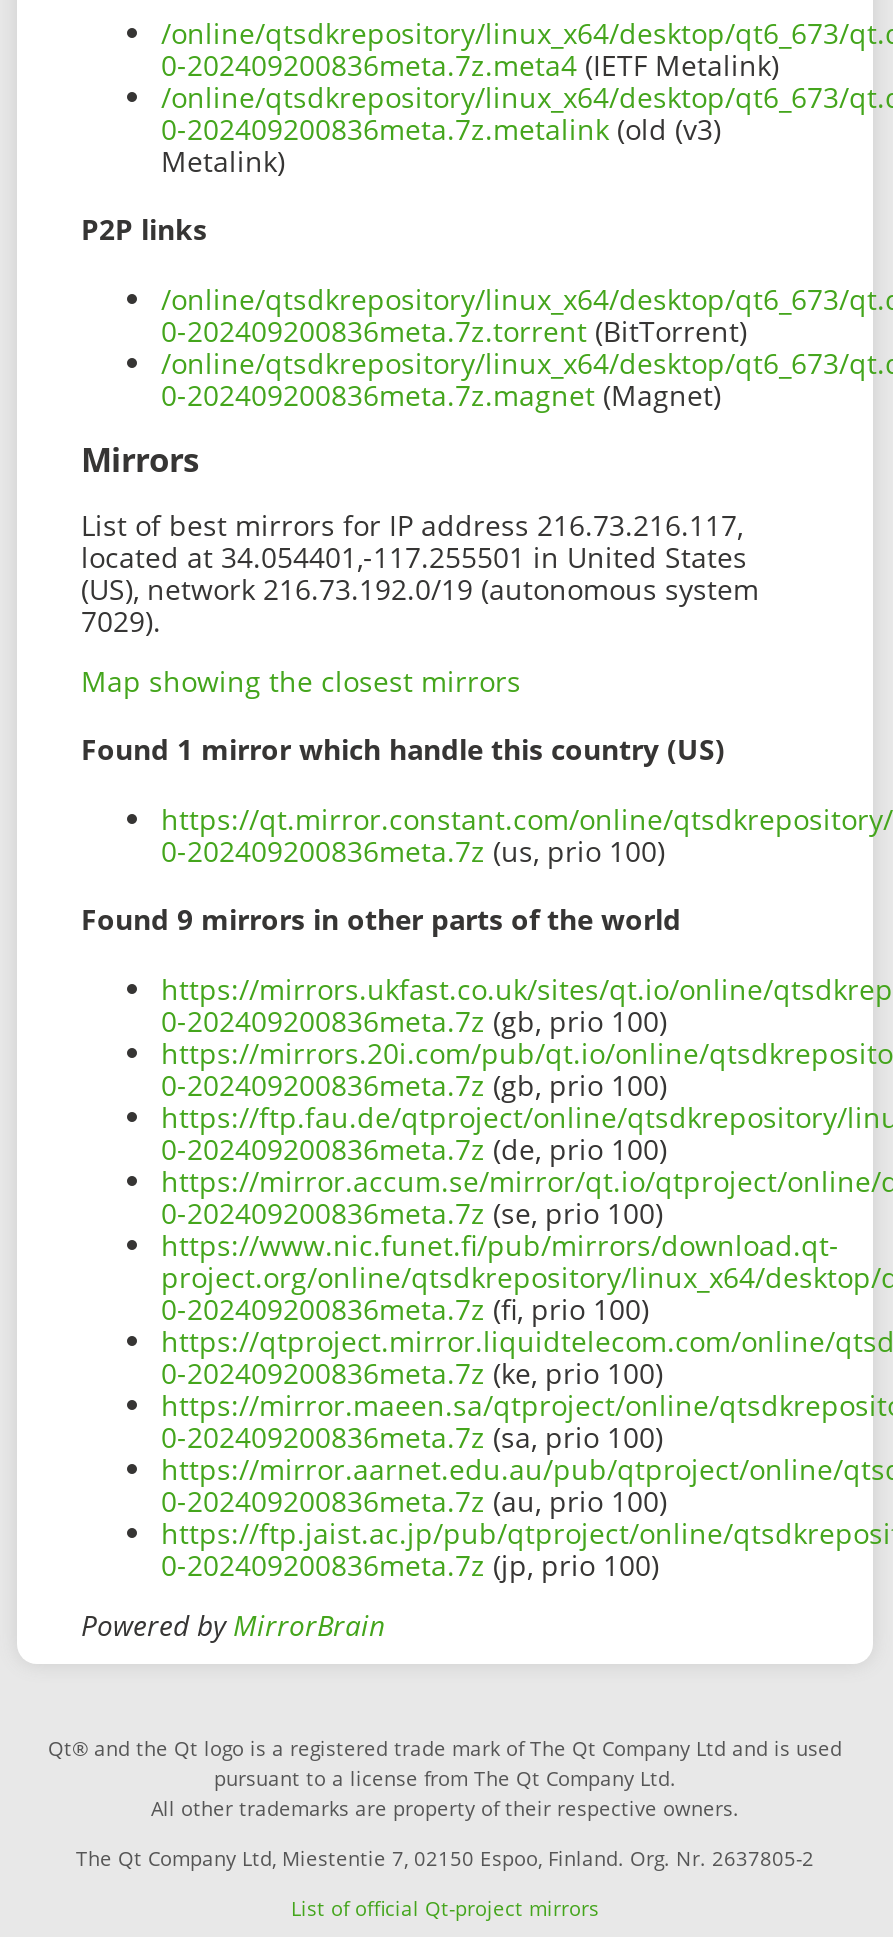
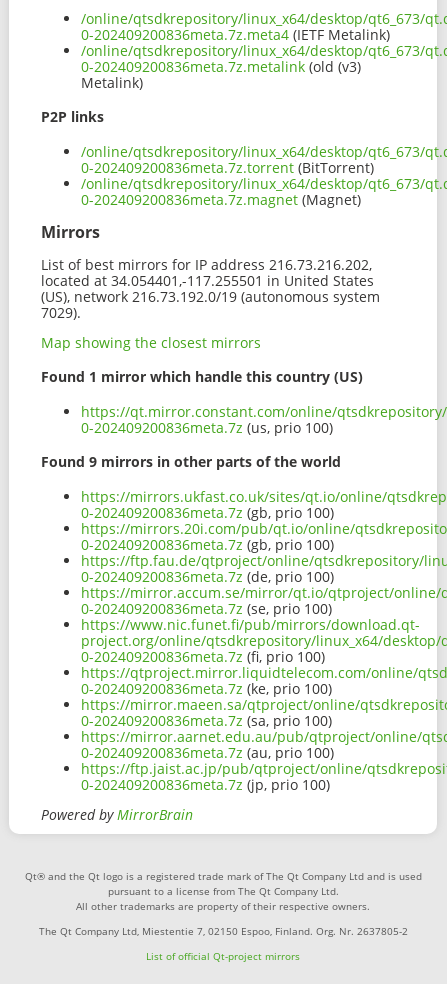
[81,505,743,543] List of best mirrors for IP address 216.73.216.117, -> [41,255,372,274] List of best mirrors for IP address 216.73.216.202,

